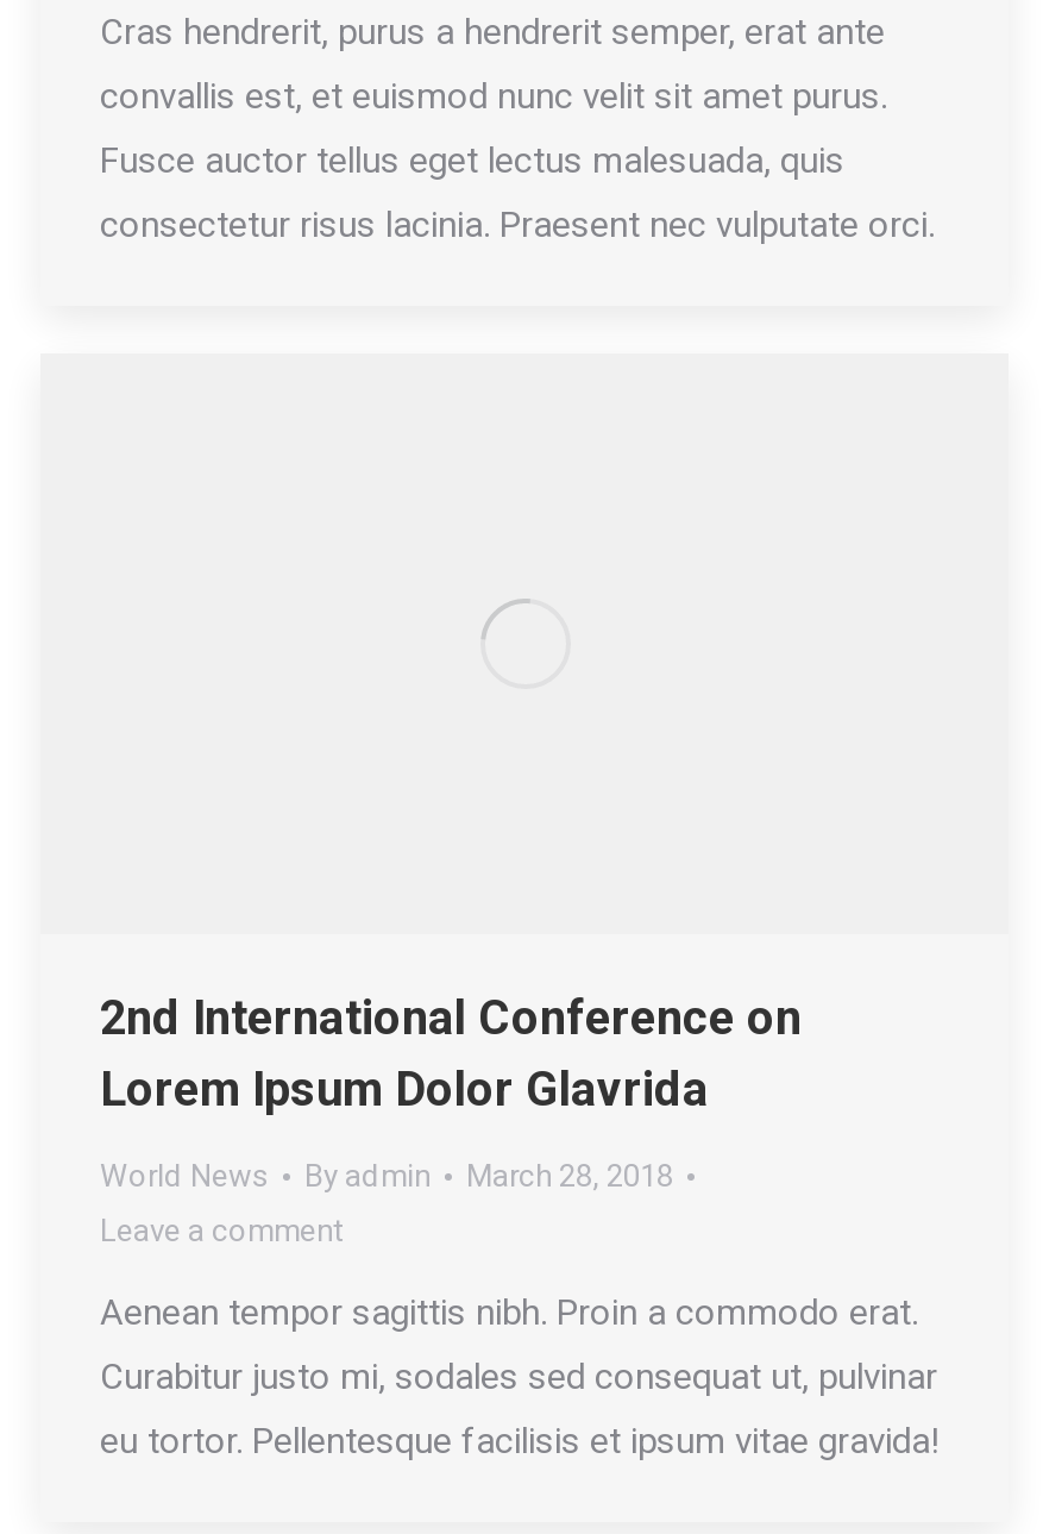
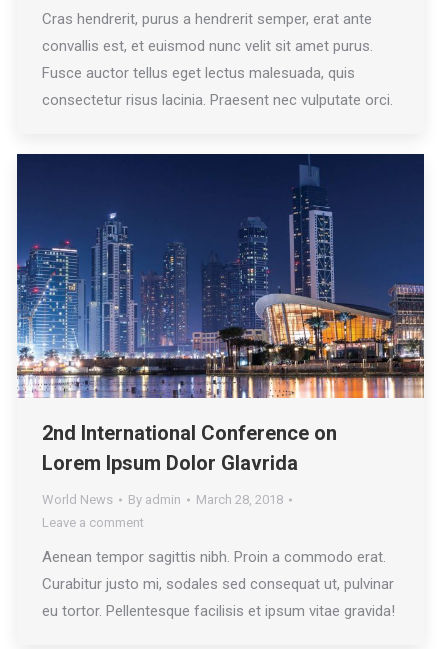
none -> [16,153,425,399] [image]

